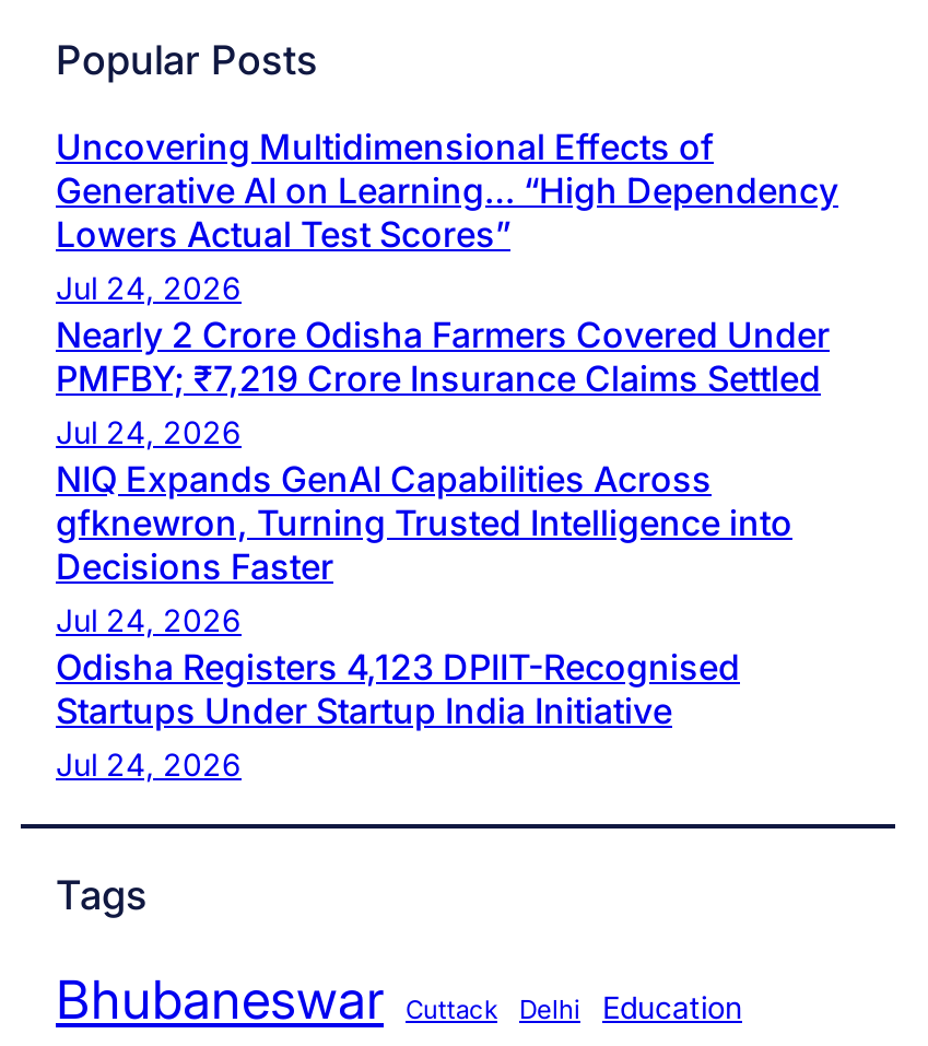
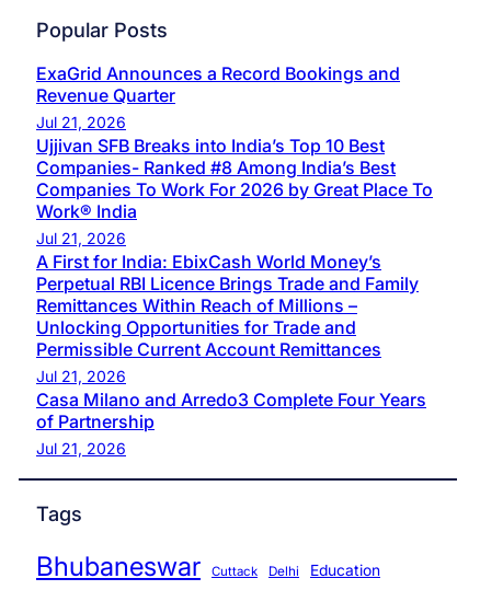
[56,125,838,783] Uncovering Multidimensional Effects of | Generative AI on Learning… “High Dependency | Lowers Actual Test Scores” | Jul 24, 2026 | Nearly 2 Crore Odisha Farmers Covered Under | PMFBY; ₹7,219 Crore Insurance Claims Settled | Jul 24, 2026 | NIQ Expands GenAI Capabilities Across | gfknewron, Turning Trusted Intelligence into | Decisions Faster | Jul 24, 2026 | Odisha Registers 4,123 DPIIT-Recognised | Startups Under Startup India Initiative | Jul 24, 2026 -> [36,63,433,458] ExaGrid Announces a Record Bookings and | Revenue Quarter | Jul 21, 2026 | Ujjivan SFB Breaks into India’s Top 10 Best | Companies- Ranked #8 Among India’s Best | Companies To Work For 2026 by Great Place To | Work® India | Jul 21, 2026 | A First for India: EbixCash World Money’s | Perpetual RBI Licence Brings Trade and Family | Remittances Within Reach of Millions – | Unlocking Opportunities for Trade and | Permissible Current Account Remittances | Jul 21, 2026 | Casa Milano and Arredo3 Complete Four Years | of Partnership | Jul 21, 2026

